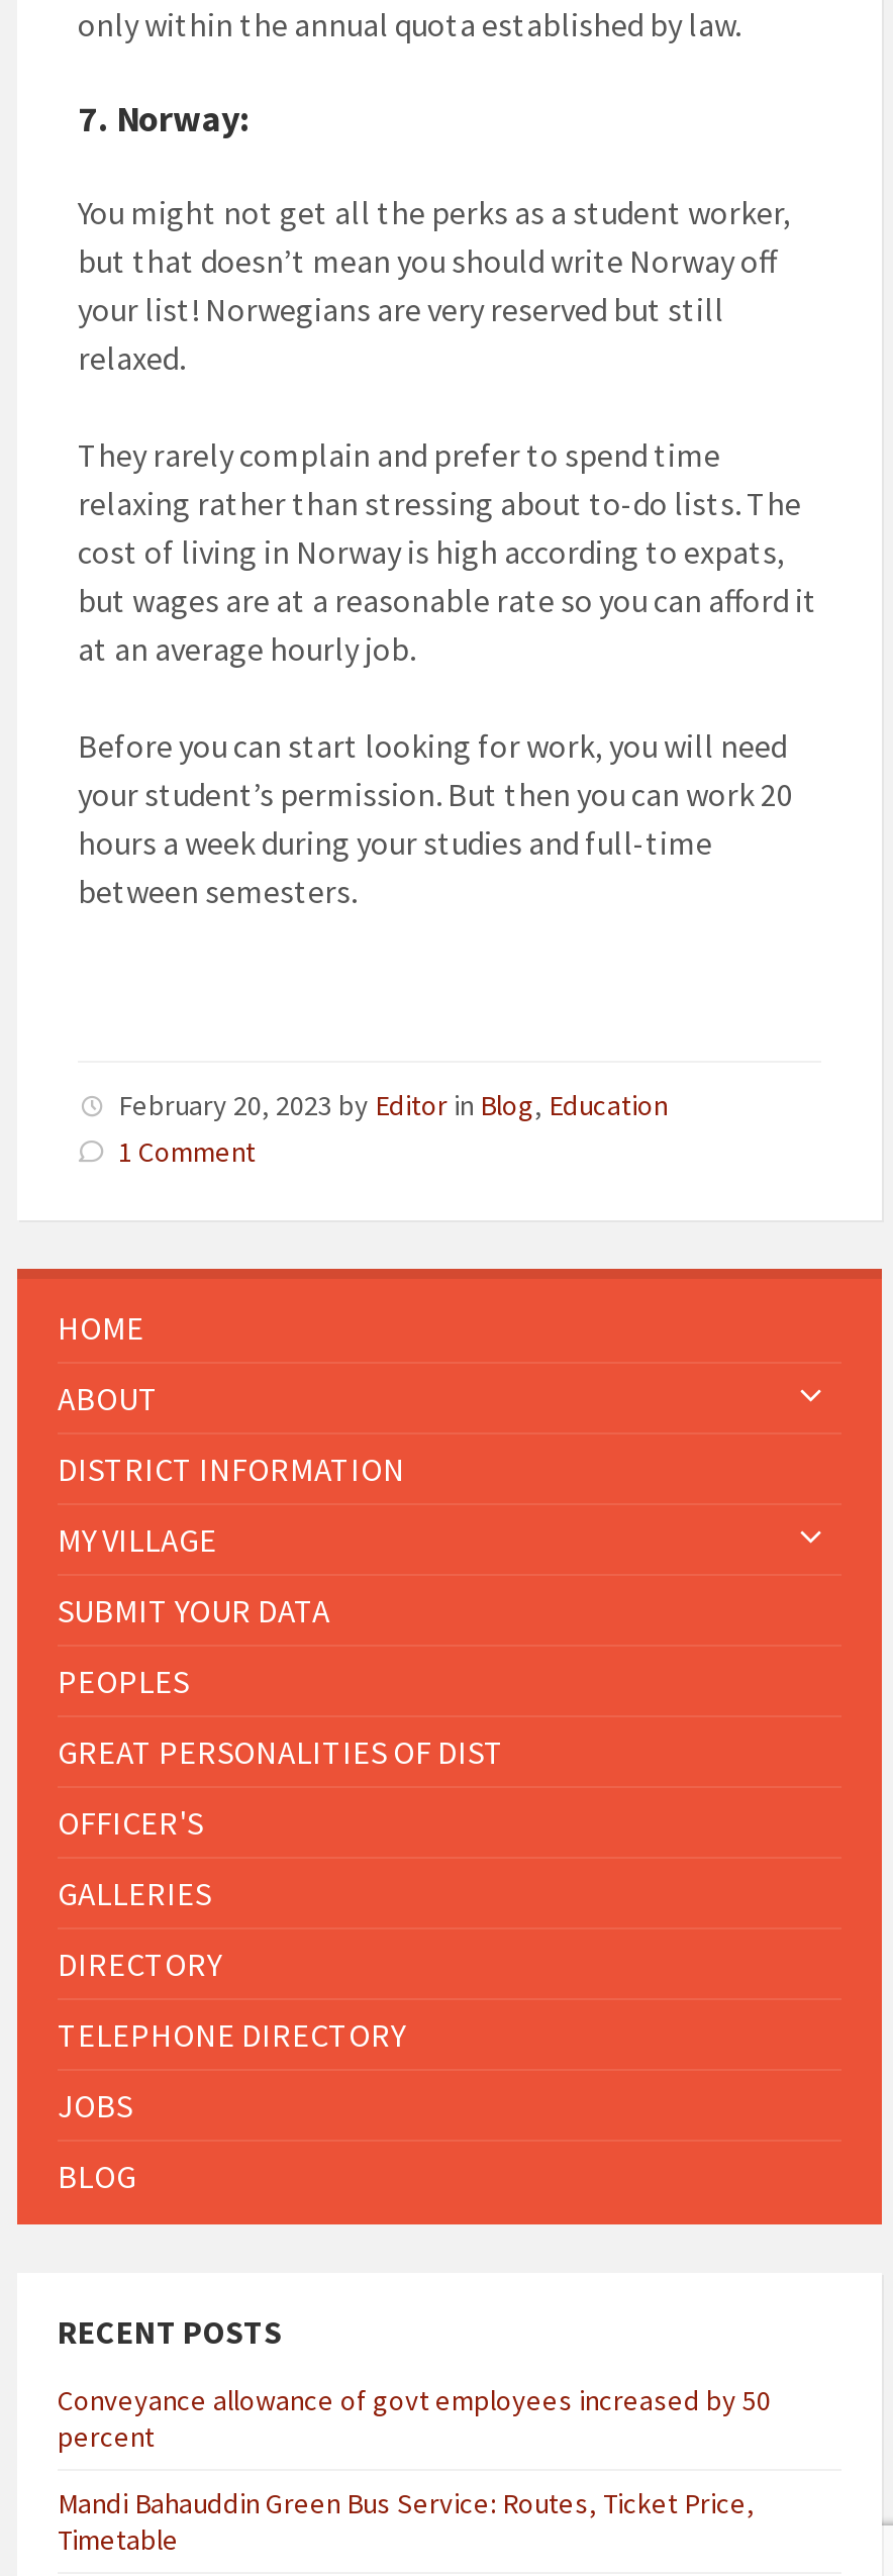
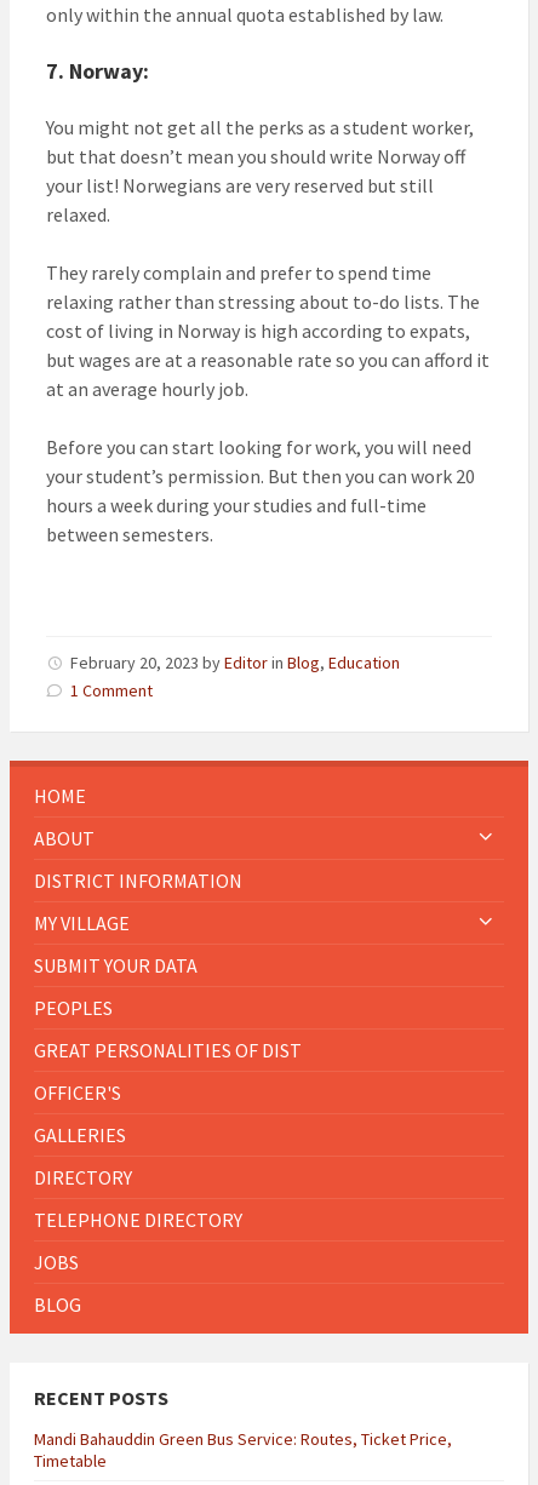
[58,2382,771,2455] Conveyance allowance of govt employees increased by 50 | percent -> none

